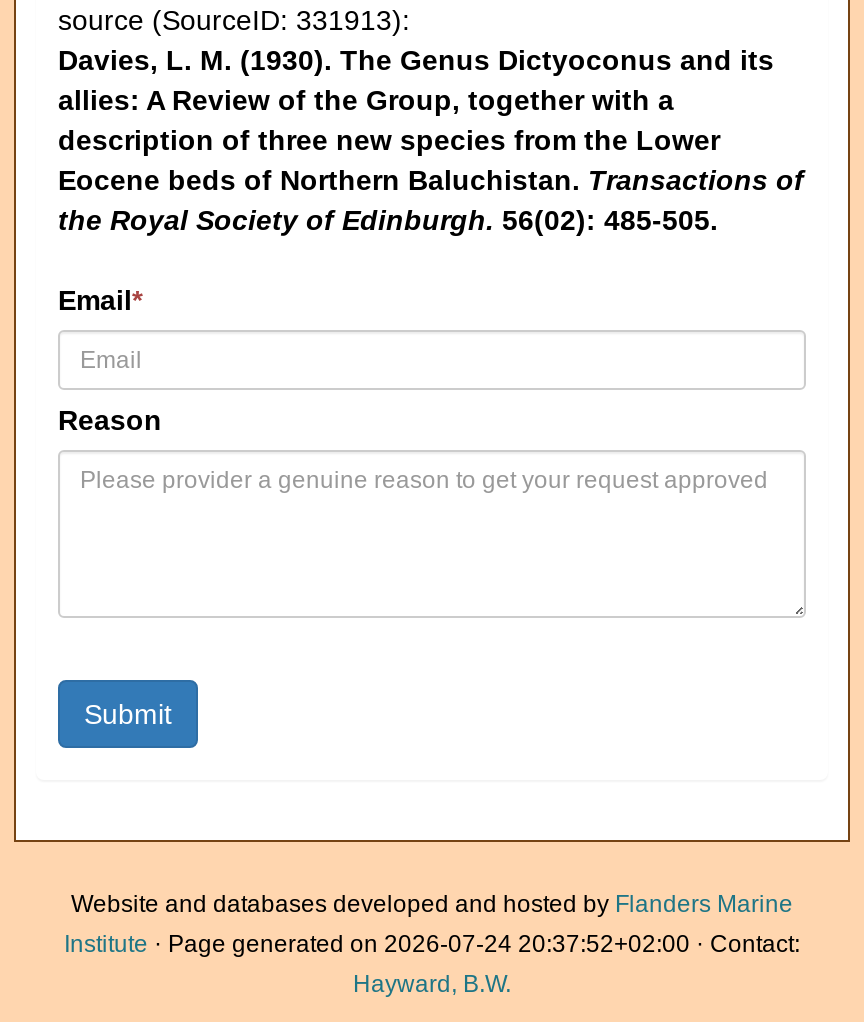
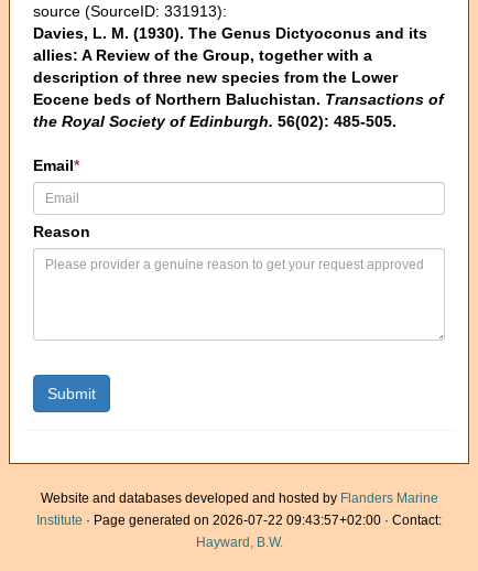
[64,930,800,958] Institute · Page generated on 2026-07-24 20:37:52+02:00 · Contact: -> [36,513,442,528] Institute · Page generated on 2026-07-22 09:43:57+02:00 · Contact:

